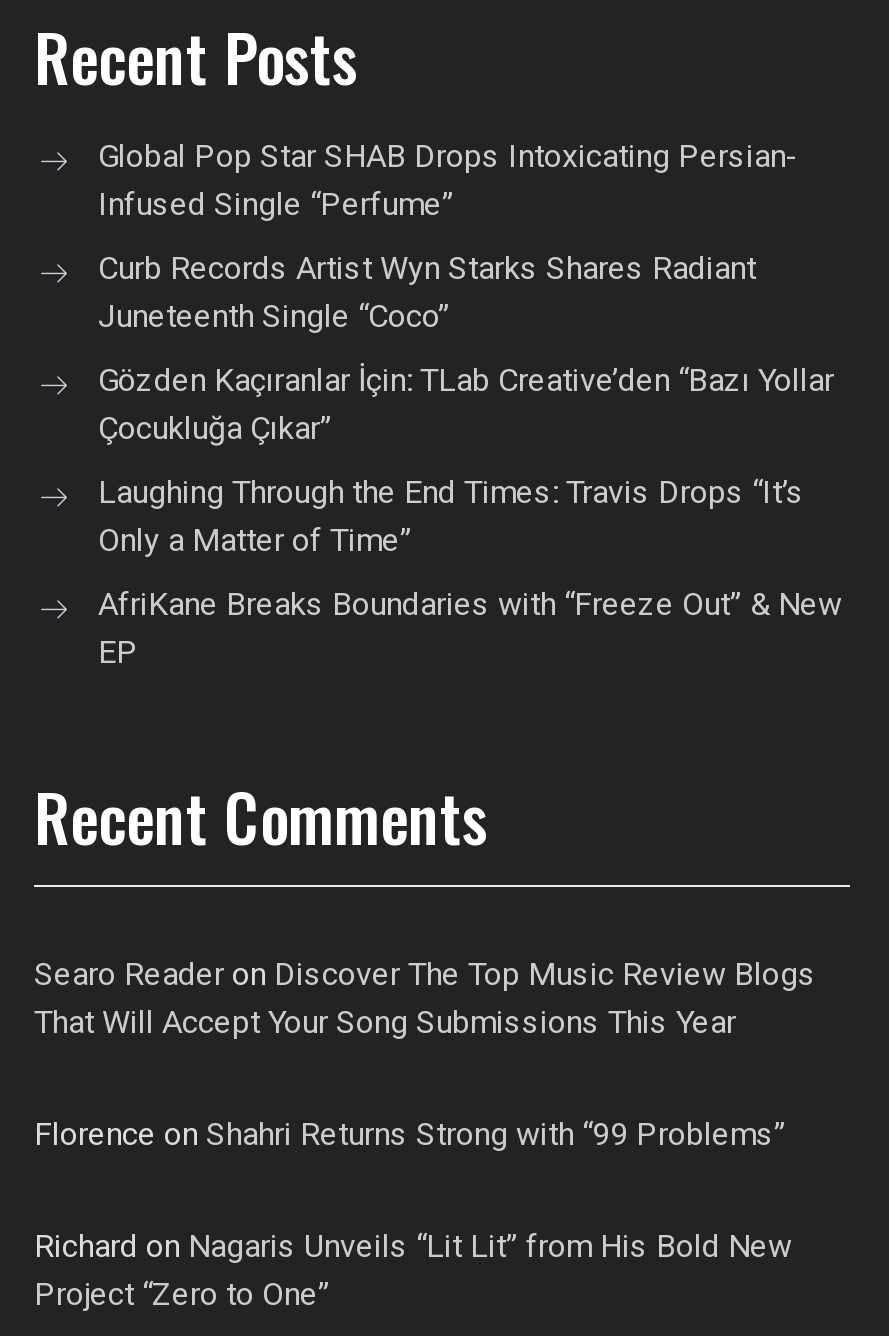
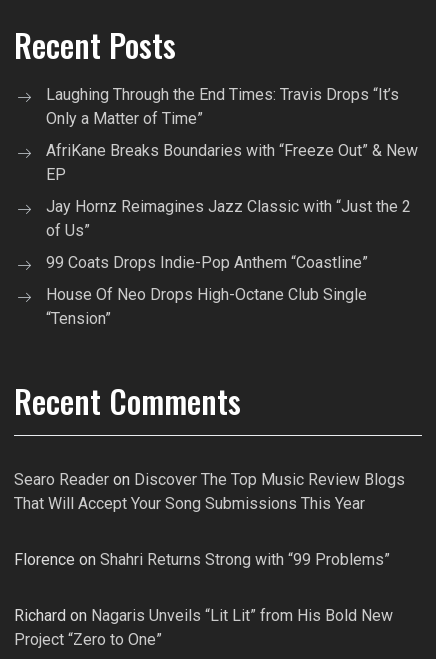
[98,138,834,448] Global Pop Star SHAB Drops Intoxicating Persian- | Infused Single “Perfume” | Curb Records Artist Wyn Starks Shares Radiant | Juneteenth Single “Coco” | Gözden Kaçıranlar İçin: TLab Creative’den “Bazı Yollar | Çocukluğa Çıkar” -> none
moved [98,474,842,672] -> [46,85,418,184]: Laughing Through the End Times: Travis Drops “It’s | Only a Matter of Time” | AfriKane Breaks Boundaries with “Freeze Out” & New | EP
none -> [46,197,411,328] Jay Hornz Reimagines Jazz Classic with “Just the 2 | of Us” | 99 Coats Drops Indie-Pop Anthem “Coastline” | House Of Neo Drops High-Octane Club Single | “Tension”

